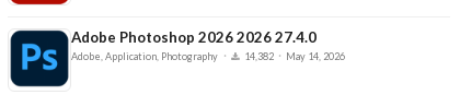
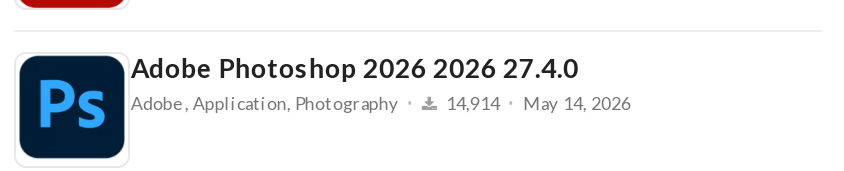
[72,48,345,63] Adobe, Application, Photography · 14,382 · May 14, 2026 -> [131,89,631,115] Adobe, Application, Photography · 14,914 · May 14, 2026

